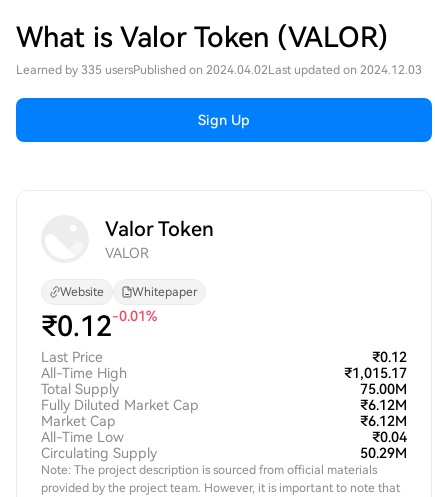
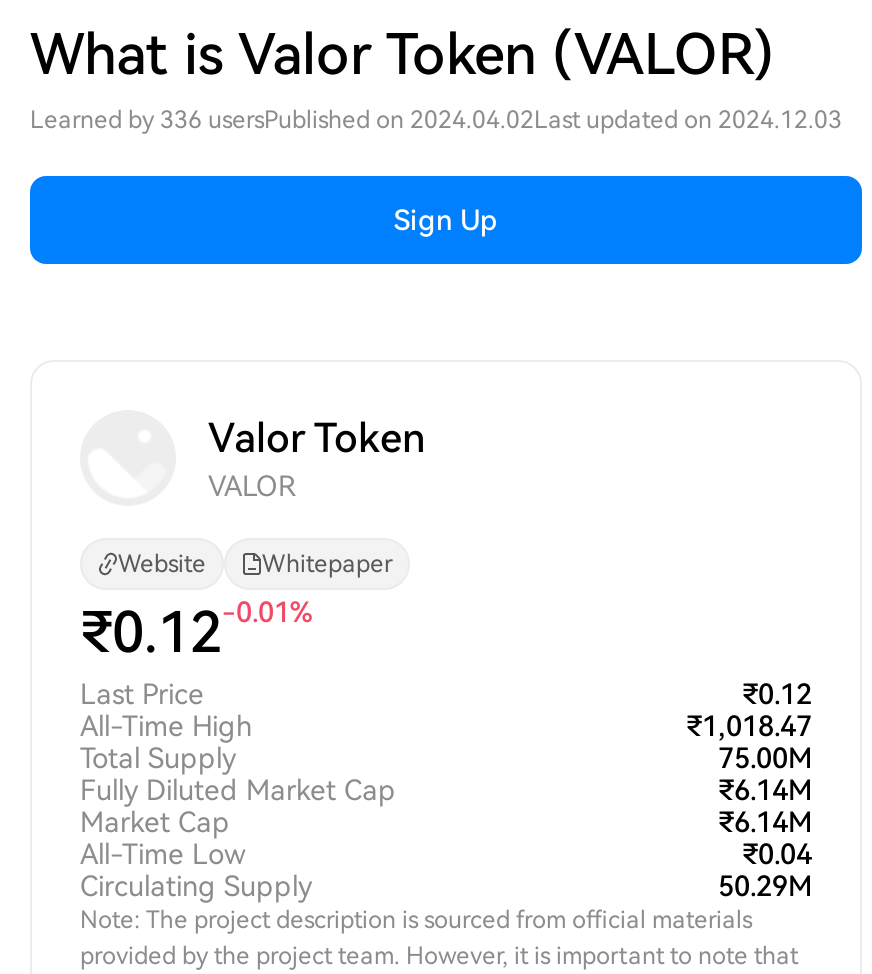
[16,63,422,77] Learned by 335 usersPublished on 2024.04.02Last updated on 2024.12.03 -> [30,106,842,134] Learned by 336 usersPublished on 2024.04.02Last updated on 2024.12.03
[344,365,407,381] ₹1,015.17 -> [686,710,812,742] ₹1,018.47
[360,397,407,413] ₹6.12M -> [718,774,812,806] ₹6.14M
[360,413,407,429] ₹6.12M -> [718,806,812,838] ₹6.14M

